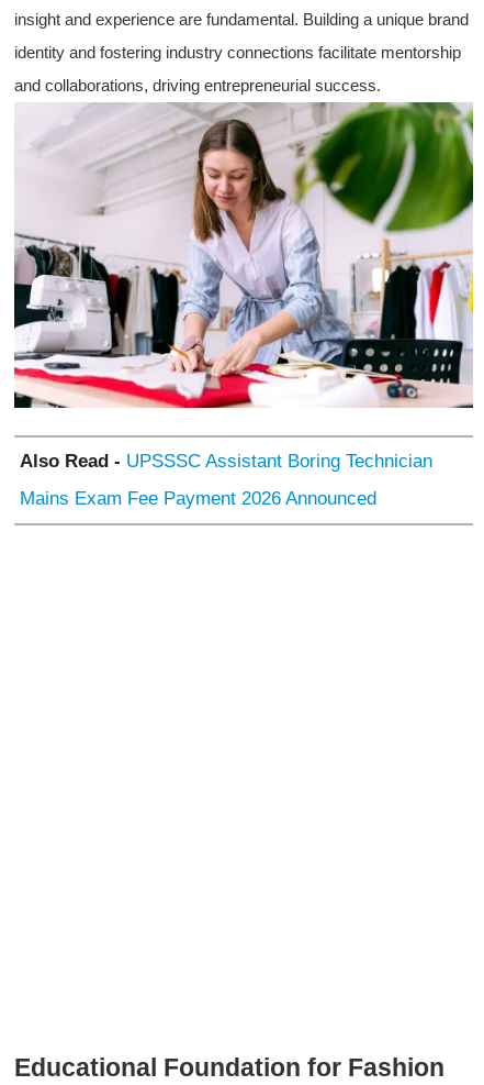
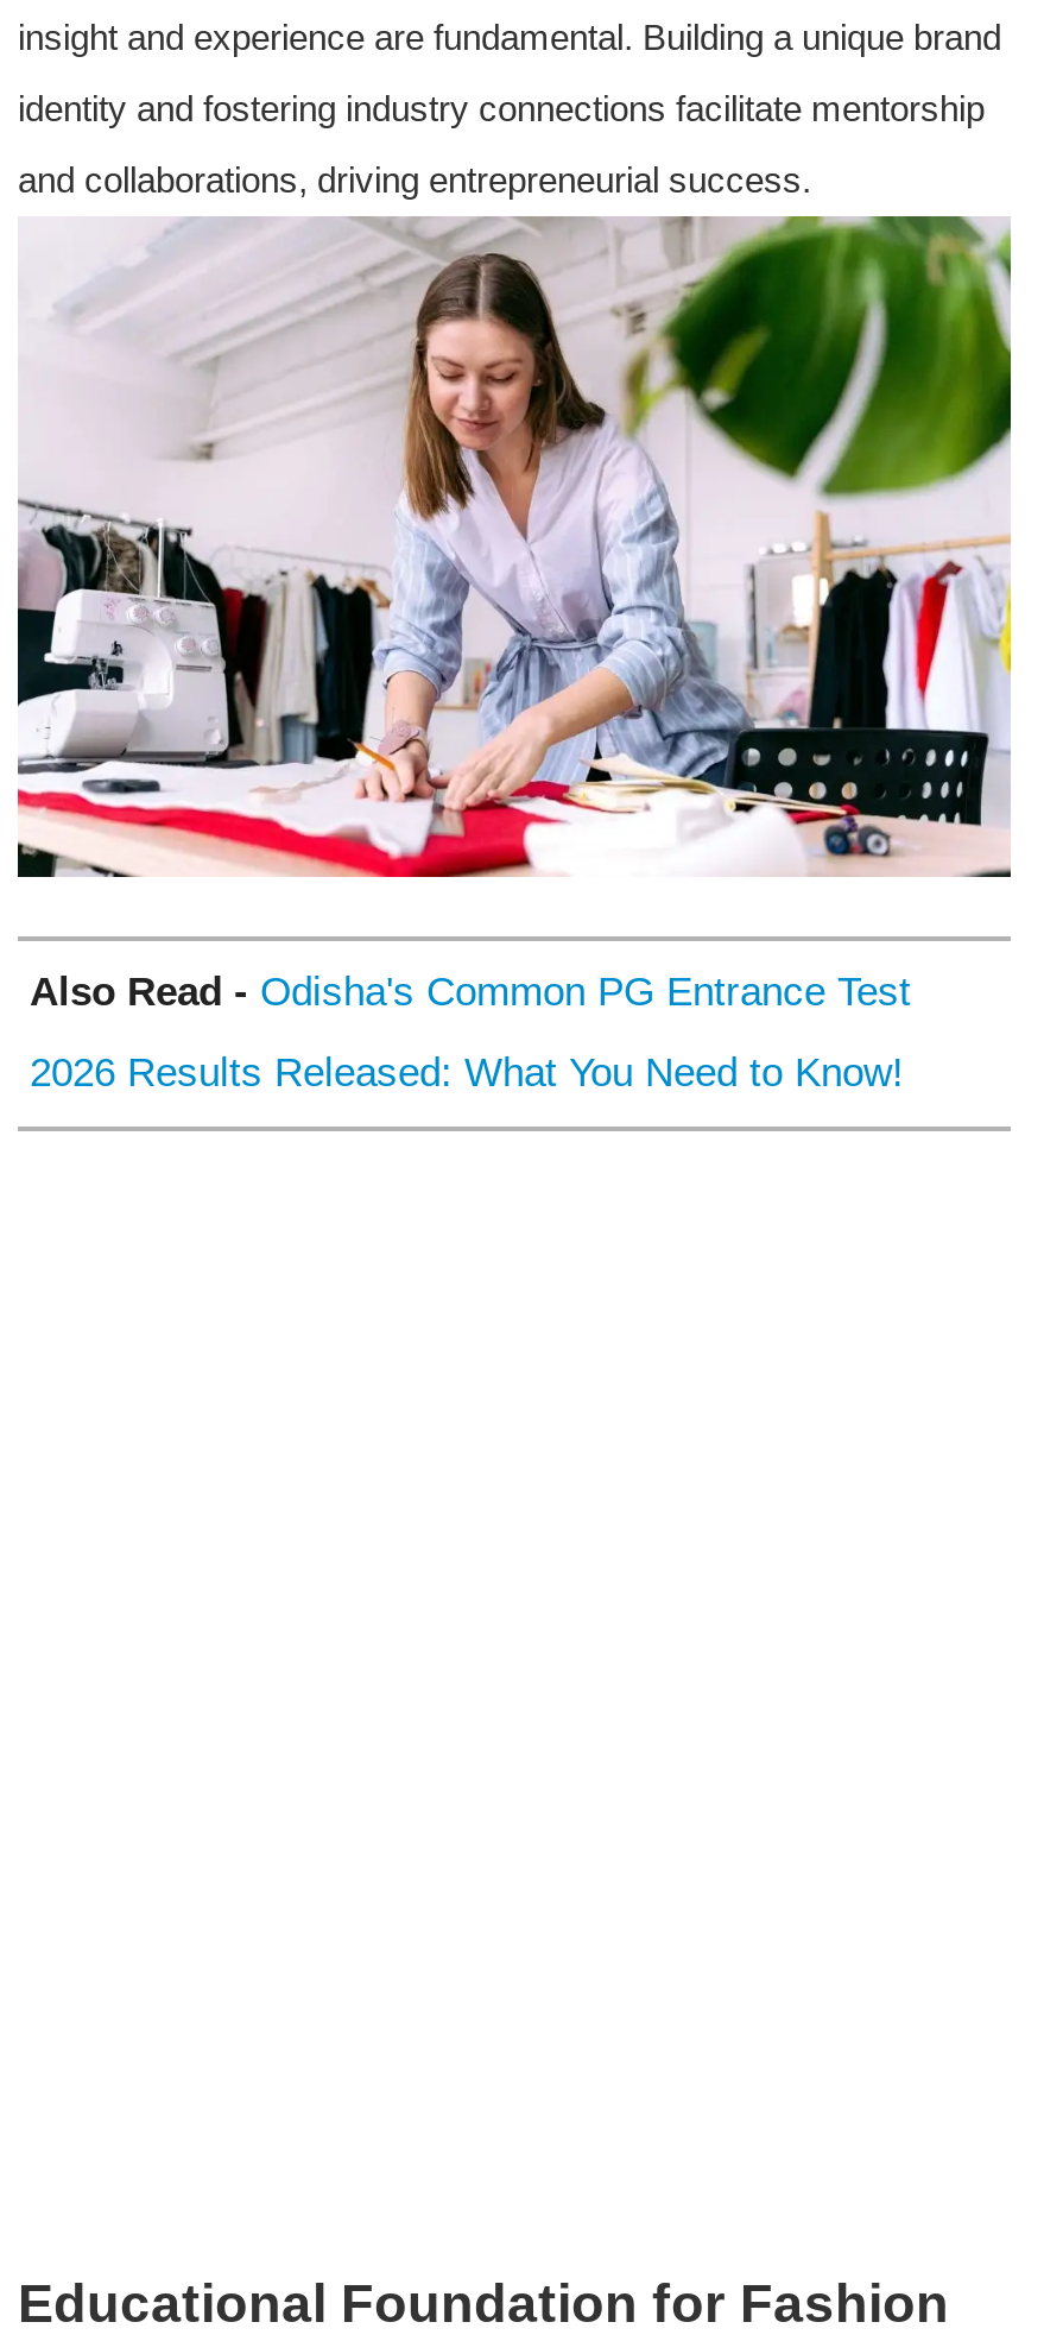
[20,451,432,472] Also Read - UPSSSC Assistant Boring Technician -> [30,970,911,1015] Also Read - Odisha's Common PG Entrance Test
[20,488,376,509] Mains Exam Fee Payment 2026 Announced -> [30,1051,904,1096] 2026 Results Released: What You Need to Know!

